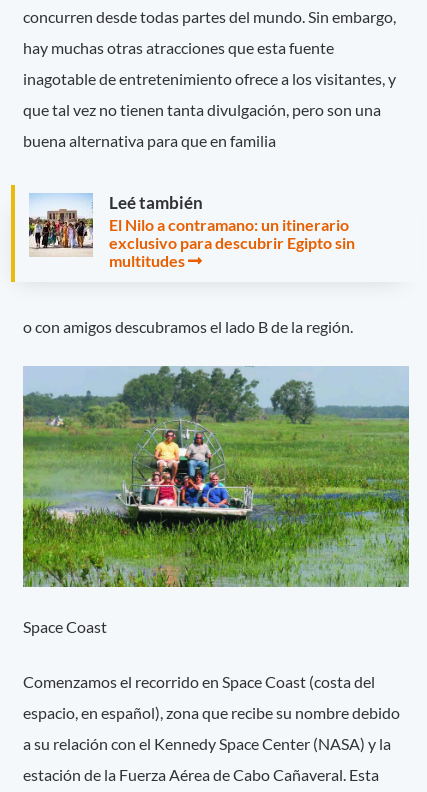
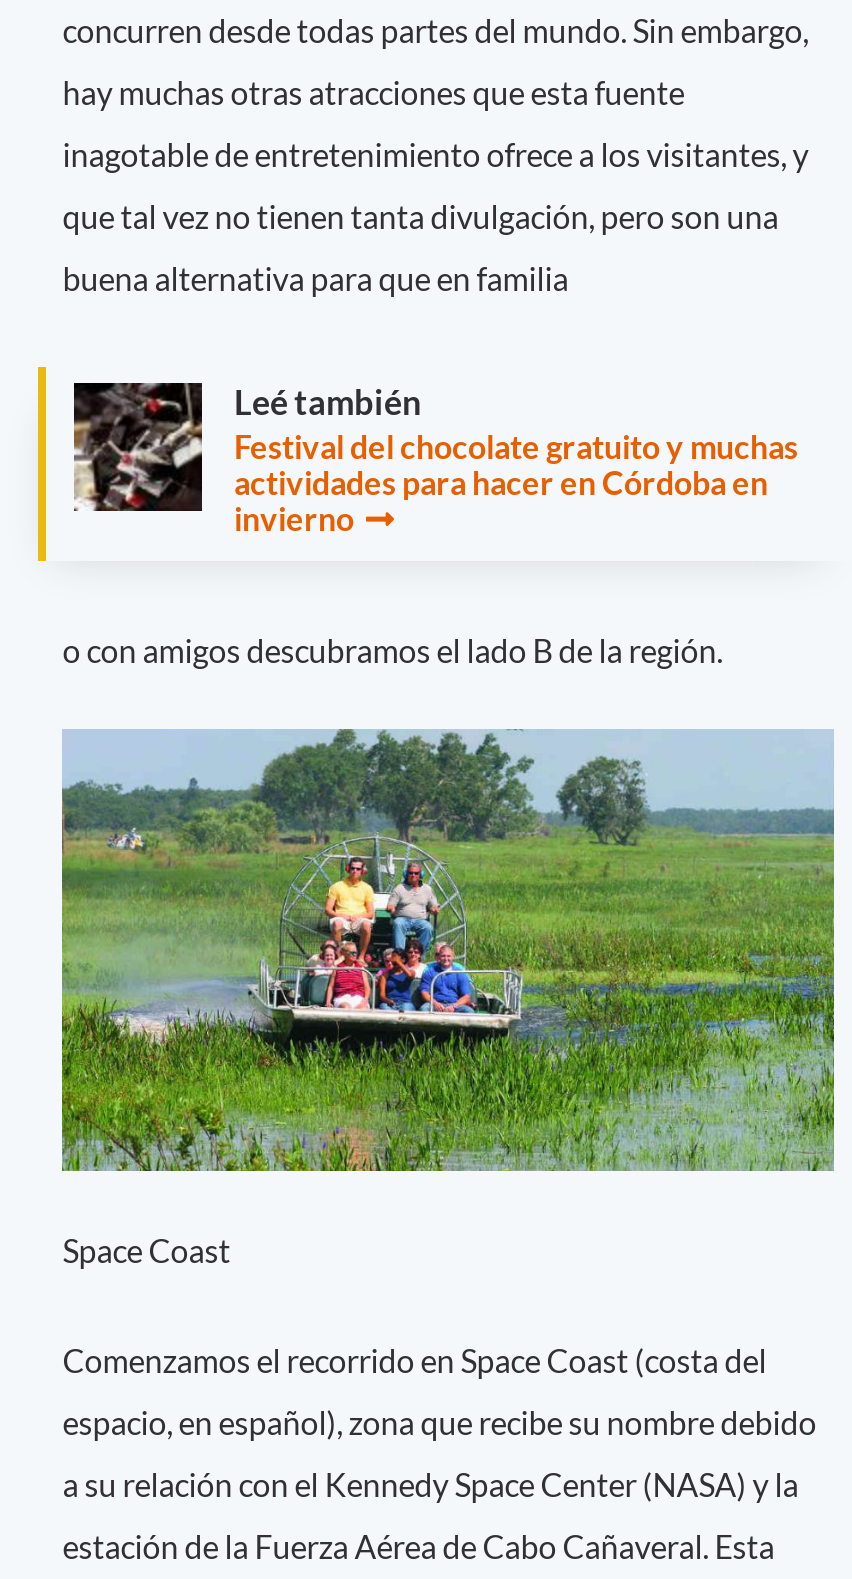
[29,193,355,270] [image] | El Nilo a contramano: un itinerario | exclusivo para descubrir Egipto sin | multitudes -> [72,381,798,537] [image] | Festival del chocolate gratuito y muchas | actividades para hacer en Córdoba en | invierno

